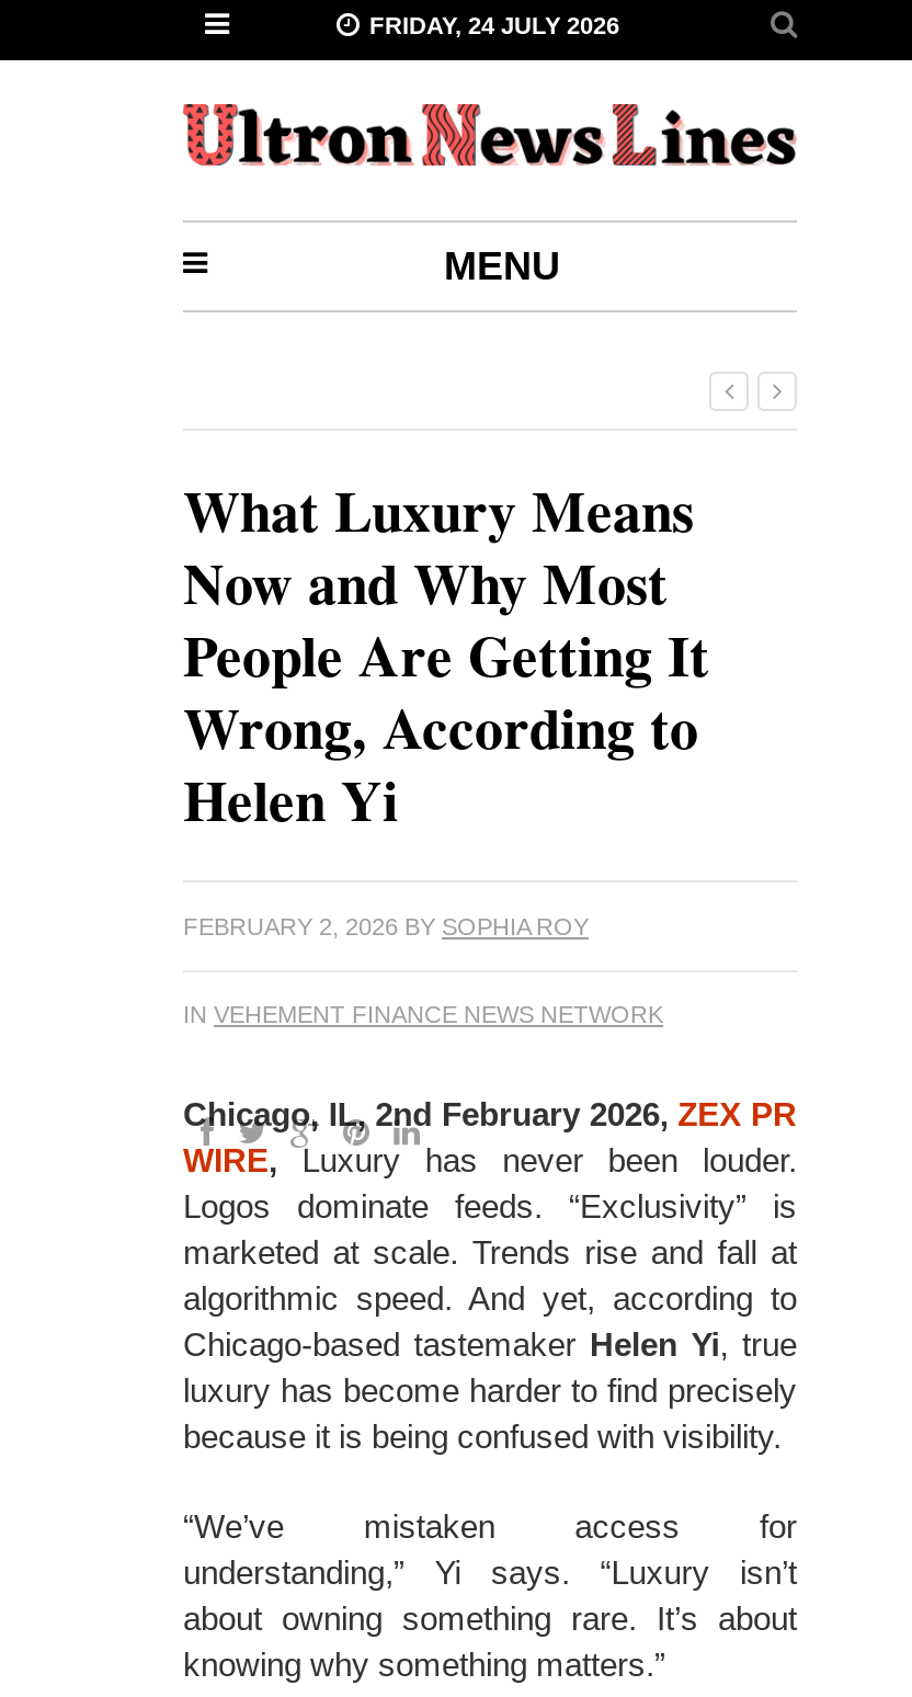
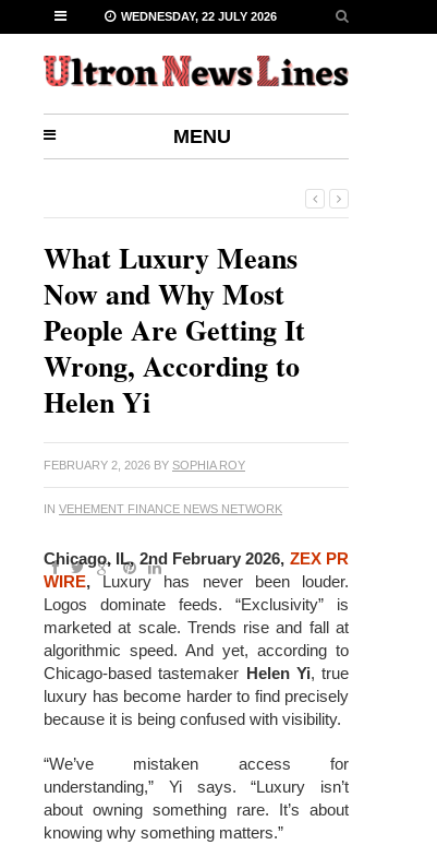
[369,12,619,38] FRIDAY, 24 JULY 2026 -> [120,10,276,23] WEDNESDAY, 22 JULY 2026

